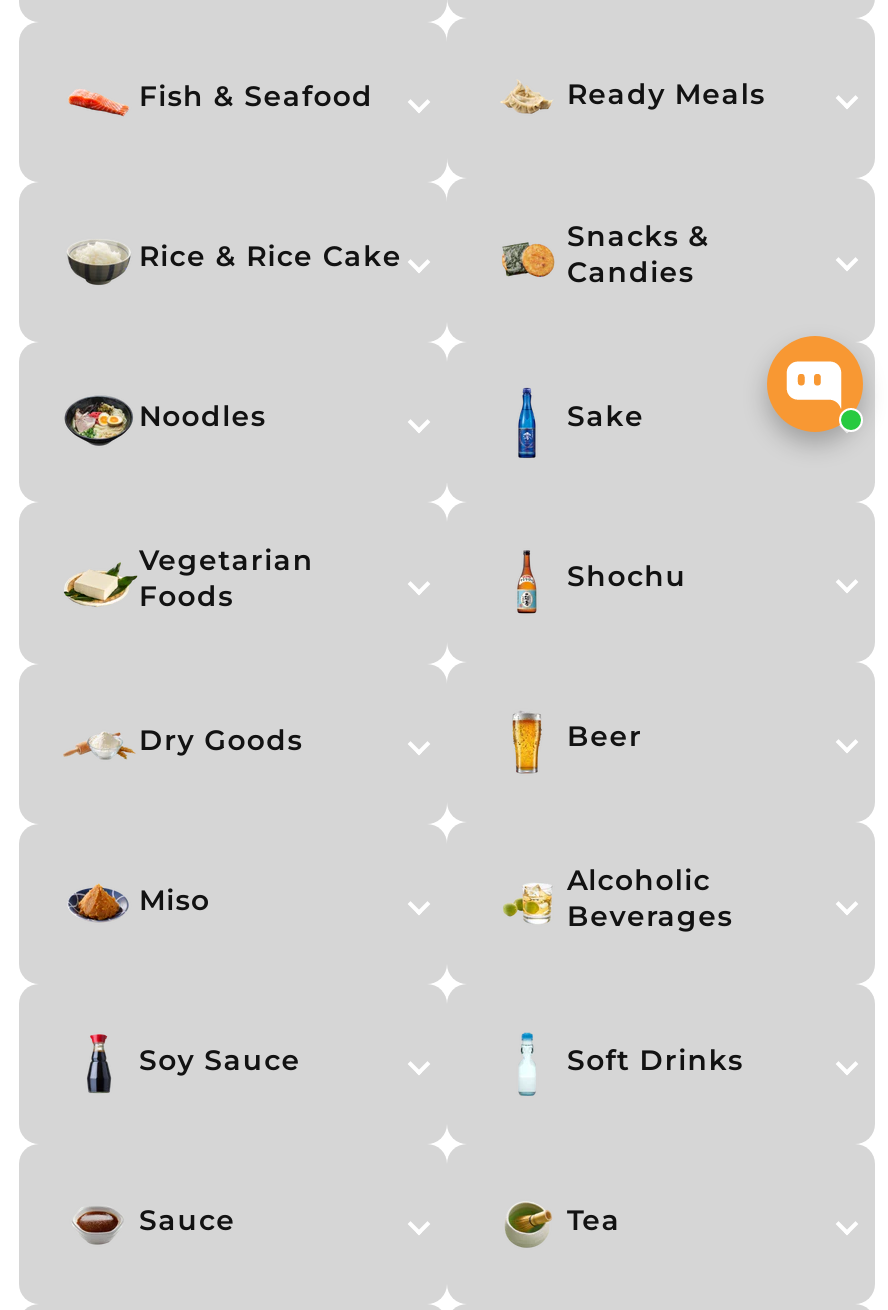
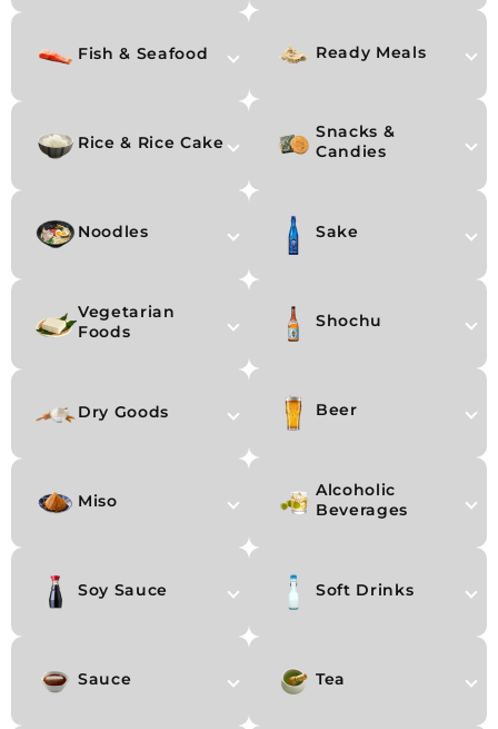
[763,334,867,446] [image] -> none

